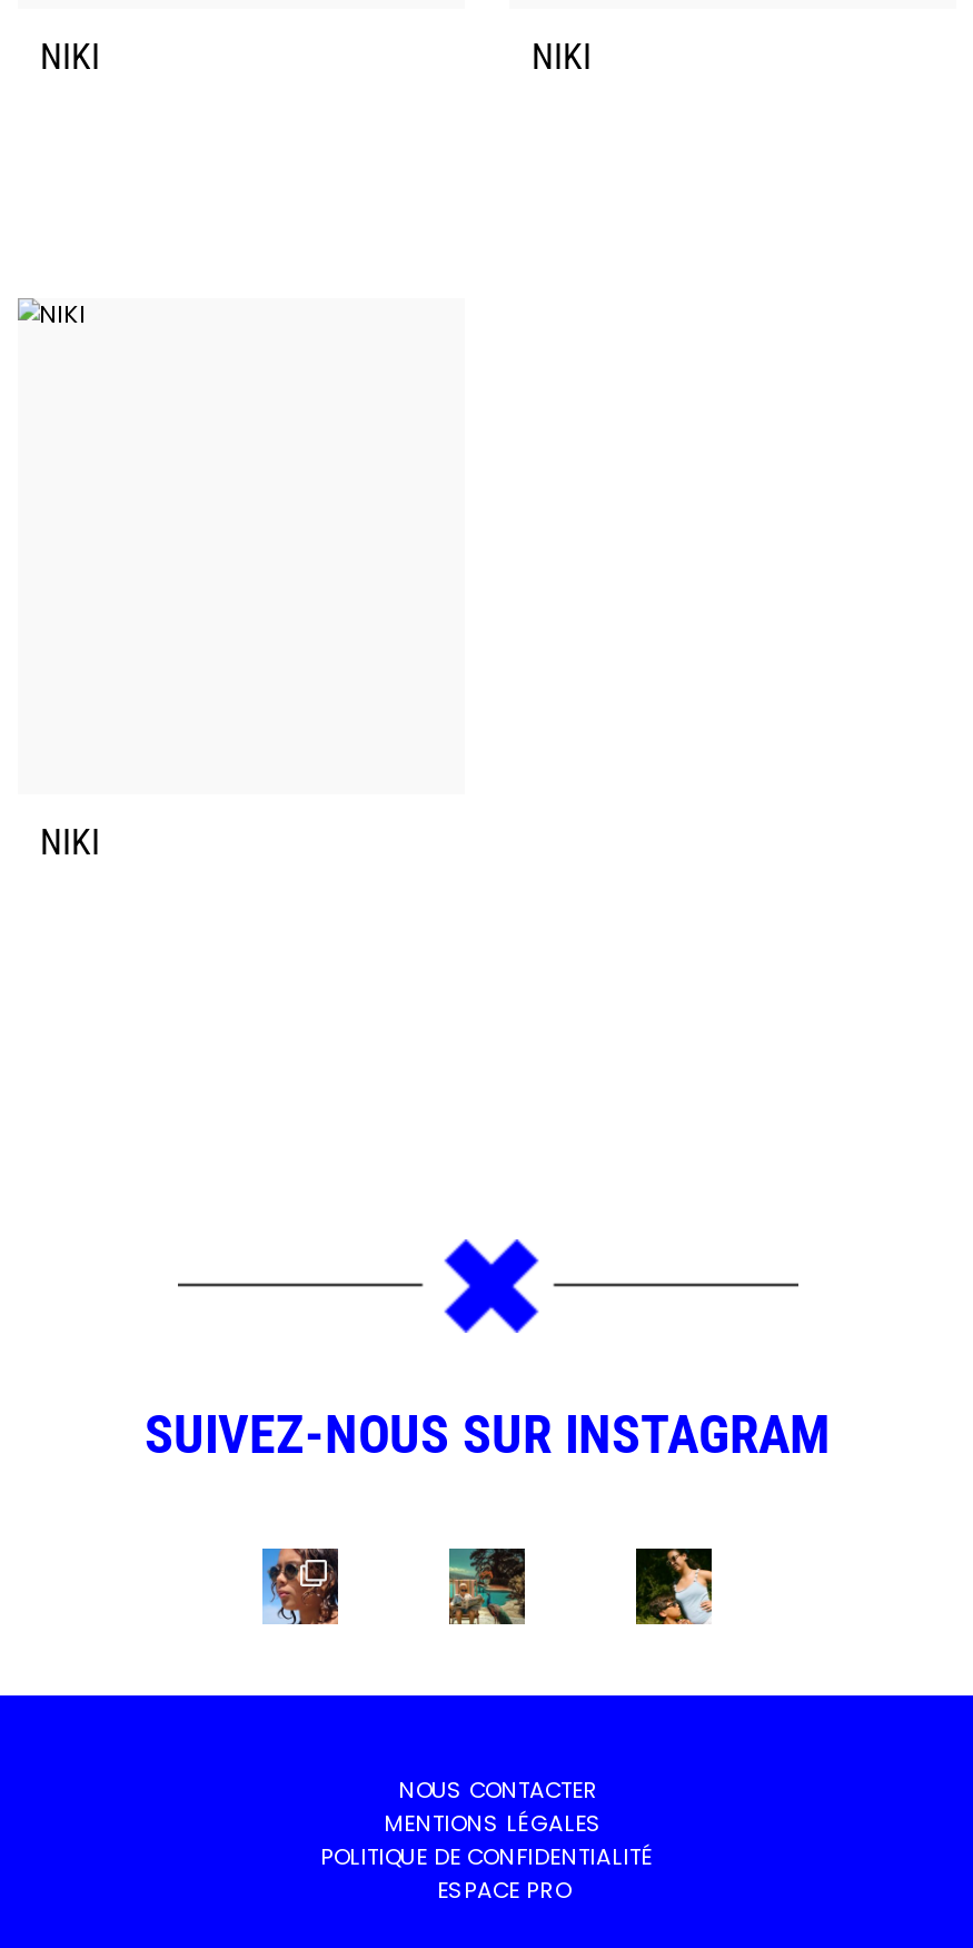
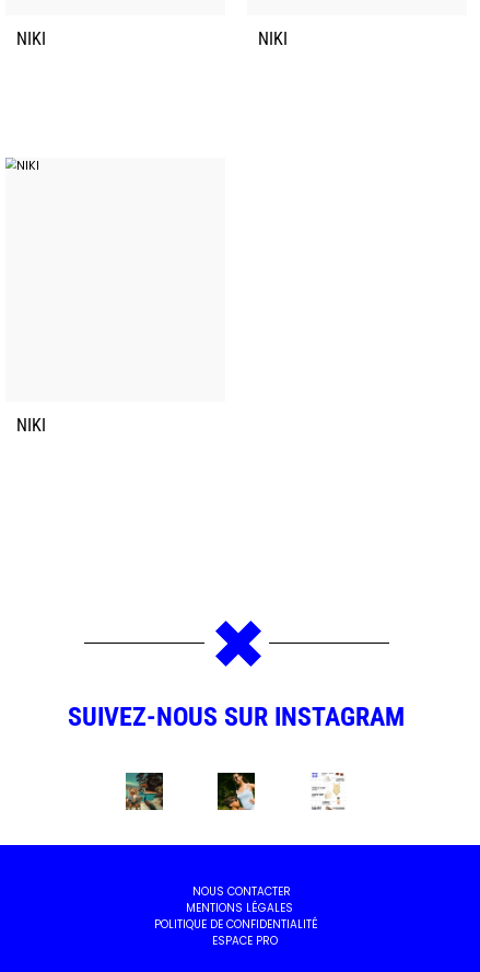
[260,1546,340,1624] [image] -> [125,772,164,811] [image]
[447,1546,525,1624] [image] -> [216,772,256,810] [image]
[634,1546,714,1626] [image] -> [309,772,347,810] [image]

